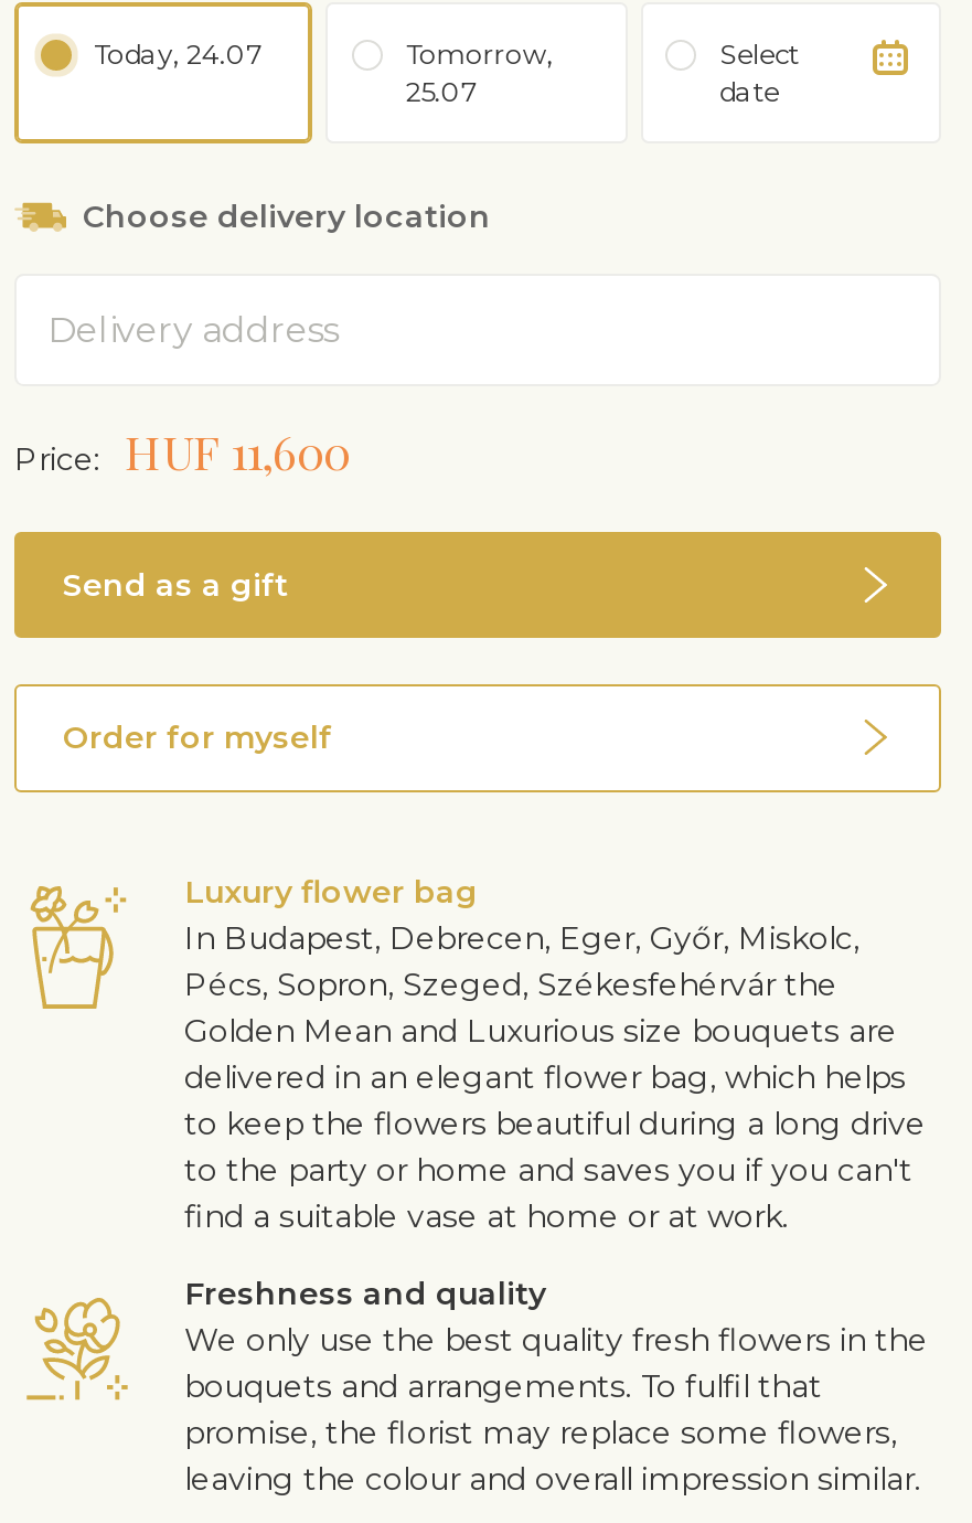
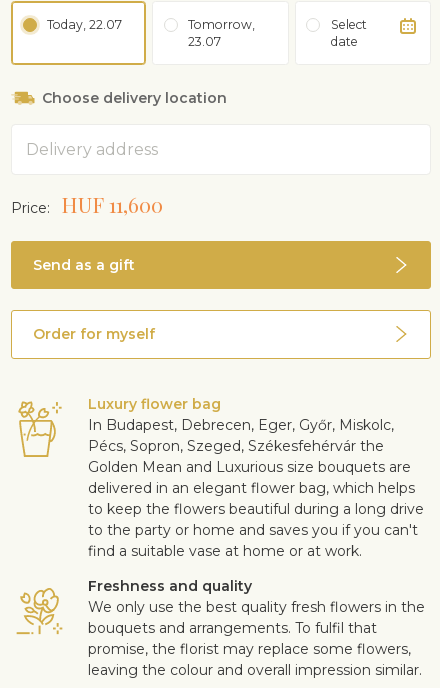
[94,38,261,71] Today, 24.07 -> [47,17,122,32] Today, 22.07
[406,75,476,108] 25.07 -> [188,34,221,49] 23.07

